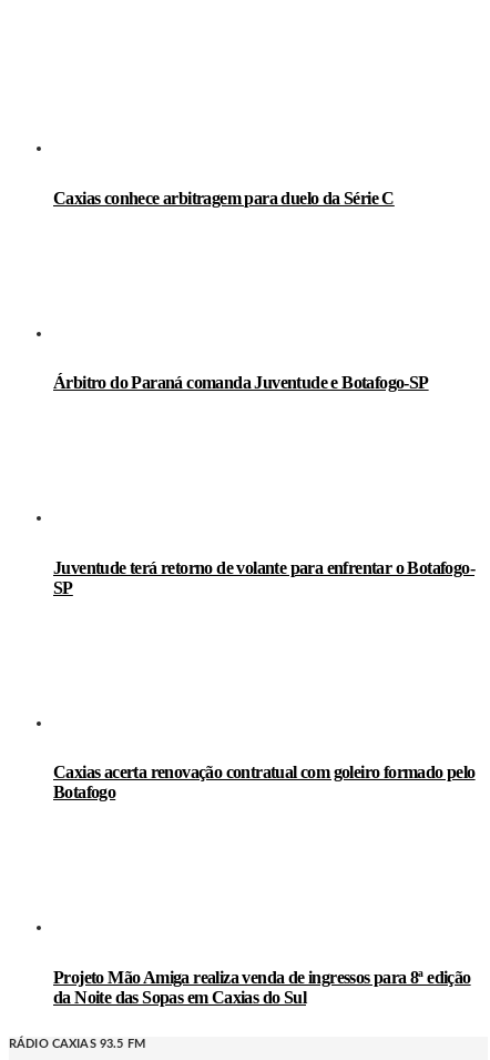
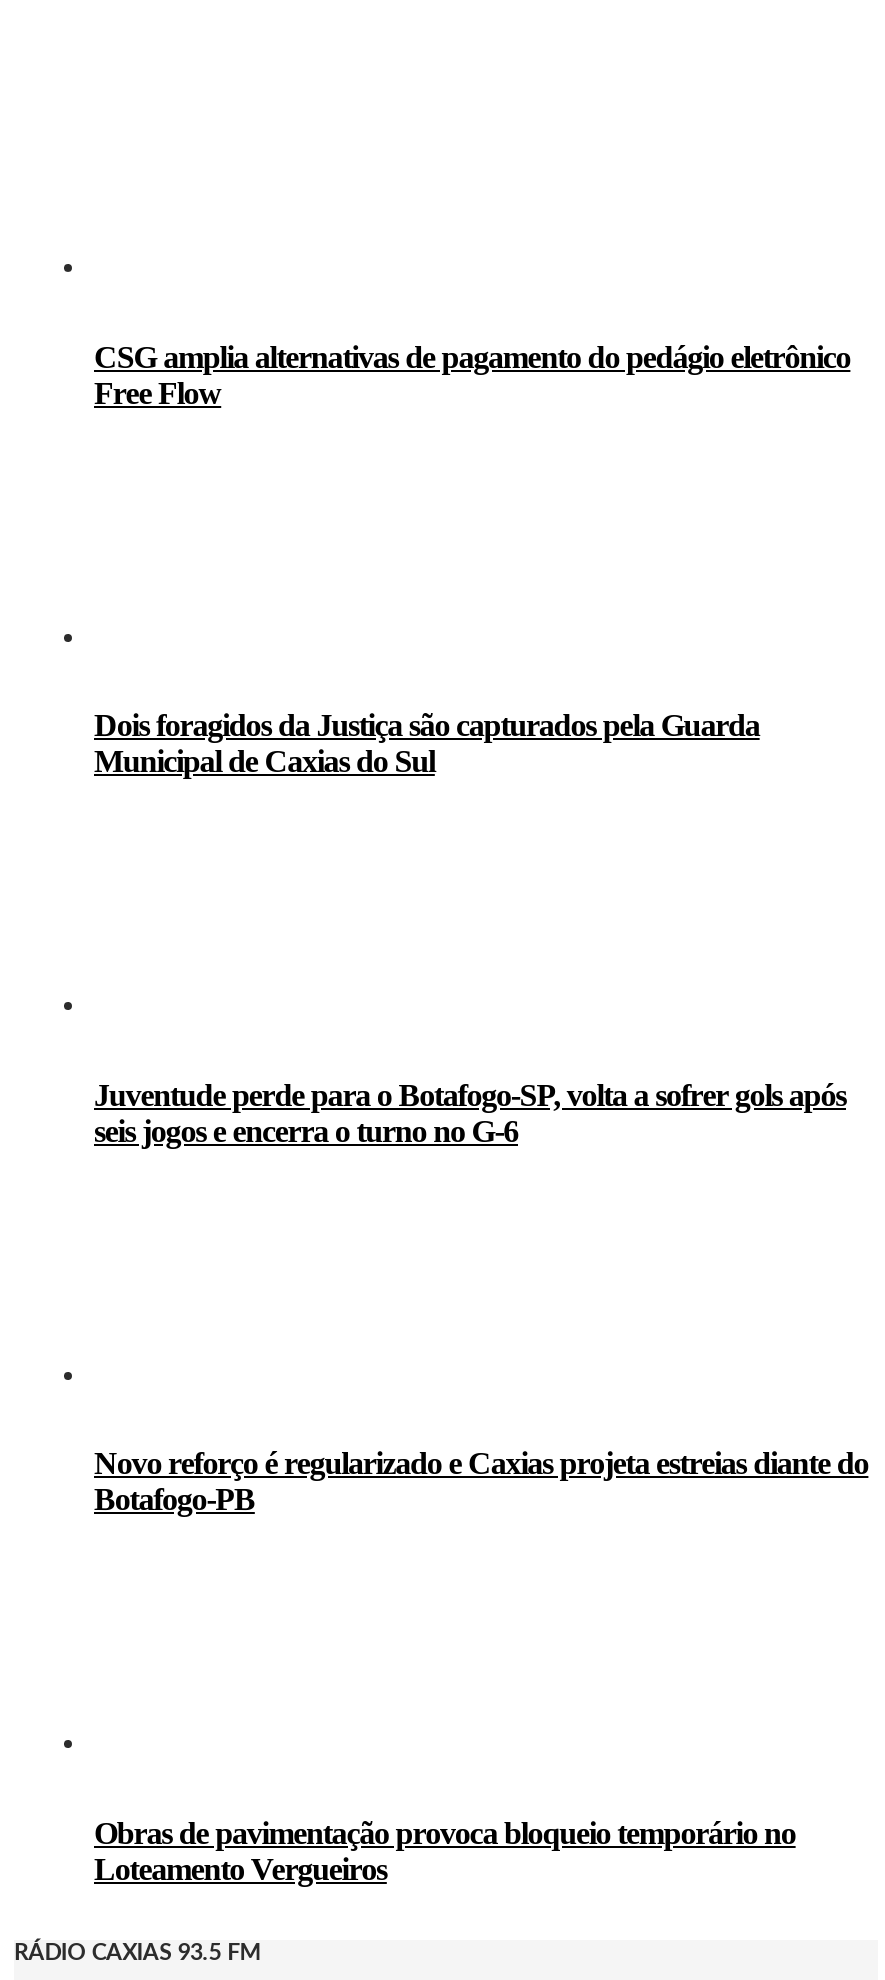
[53,189,394,208] Caxias conhece arbitragem para duelo da Série C -> [94,340,850,410] CSG amplia alternativas de pagamento do pedágio eletrônico | Free Flow
[53,373,429,392] Árbitro do Paraná comanda Juventude e Botafogo-SP -> [94,709,760,779] Dois foragidos da Justiça são capturados pela Guarda | Municipal de Caxias do Sul
[53,558,474,597] Juventude terá retorno de volante para enfrentar o Botafogo- | SP -> [94,1078,846,1148] Juventude perde para o Botafogo-SP, volta a sofrer gols após | seis jogos e encerra o turno no G-6
[53,763,475,802] Caxias acerta renovação contratual com goleiro formado pelo | Botafogo -> [94,1447,868,1517] Novo reforço é regularizado e Caxias projeta estreias diante do | Botafogo-PB
[53,968,471,1006] Projeto Mão Amiga realiza venda de ingressos para 8ª edição | da Noite das Sopas em Caxias do Sul -> [94,1815,796,1885] Obras de pavimentação provoca bloqueio temporário no | Loteamento Vergueiros

